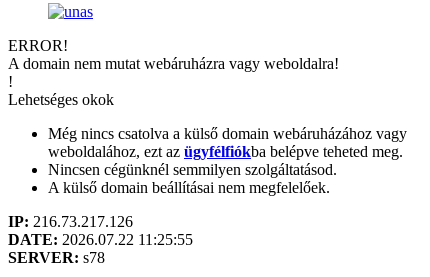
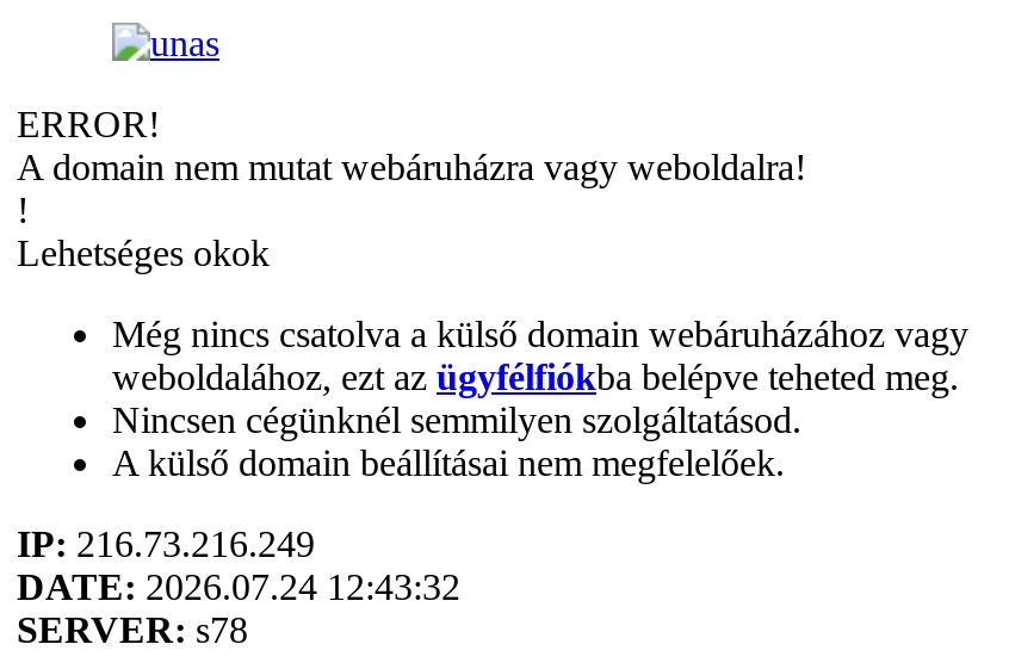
[8,213,133,230] IP: 216.73.217.126 -> [17,524,315,564] IP: 216.73.216.249
[8,231,193,248] DATE: 2026.07.22 11:25:55 -> [17,566,460,607] DATE: 2026.07.24 12:43:32

